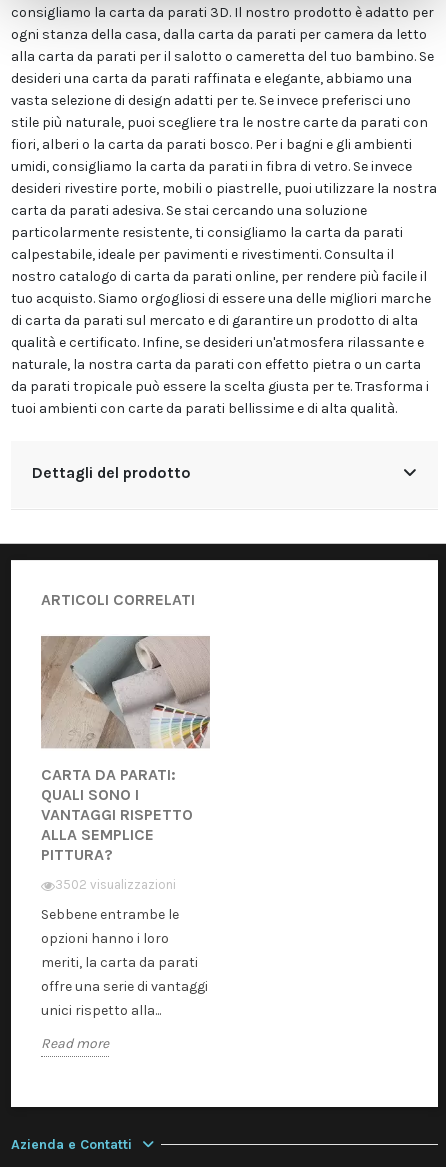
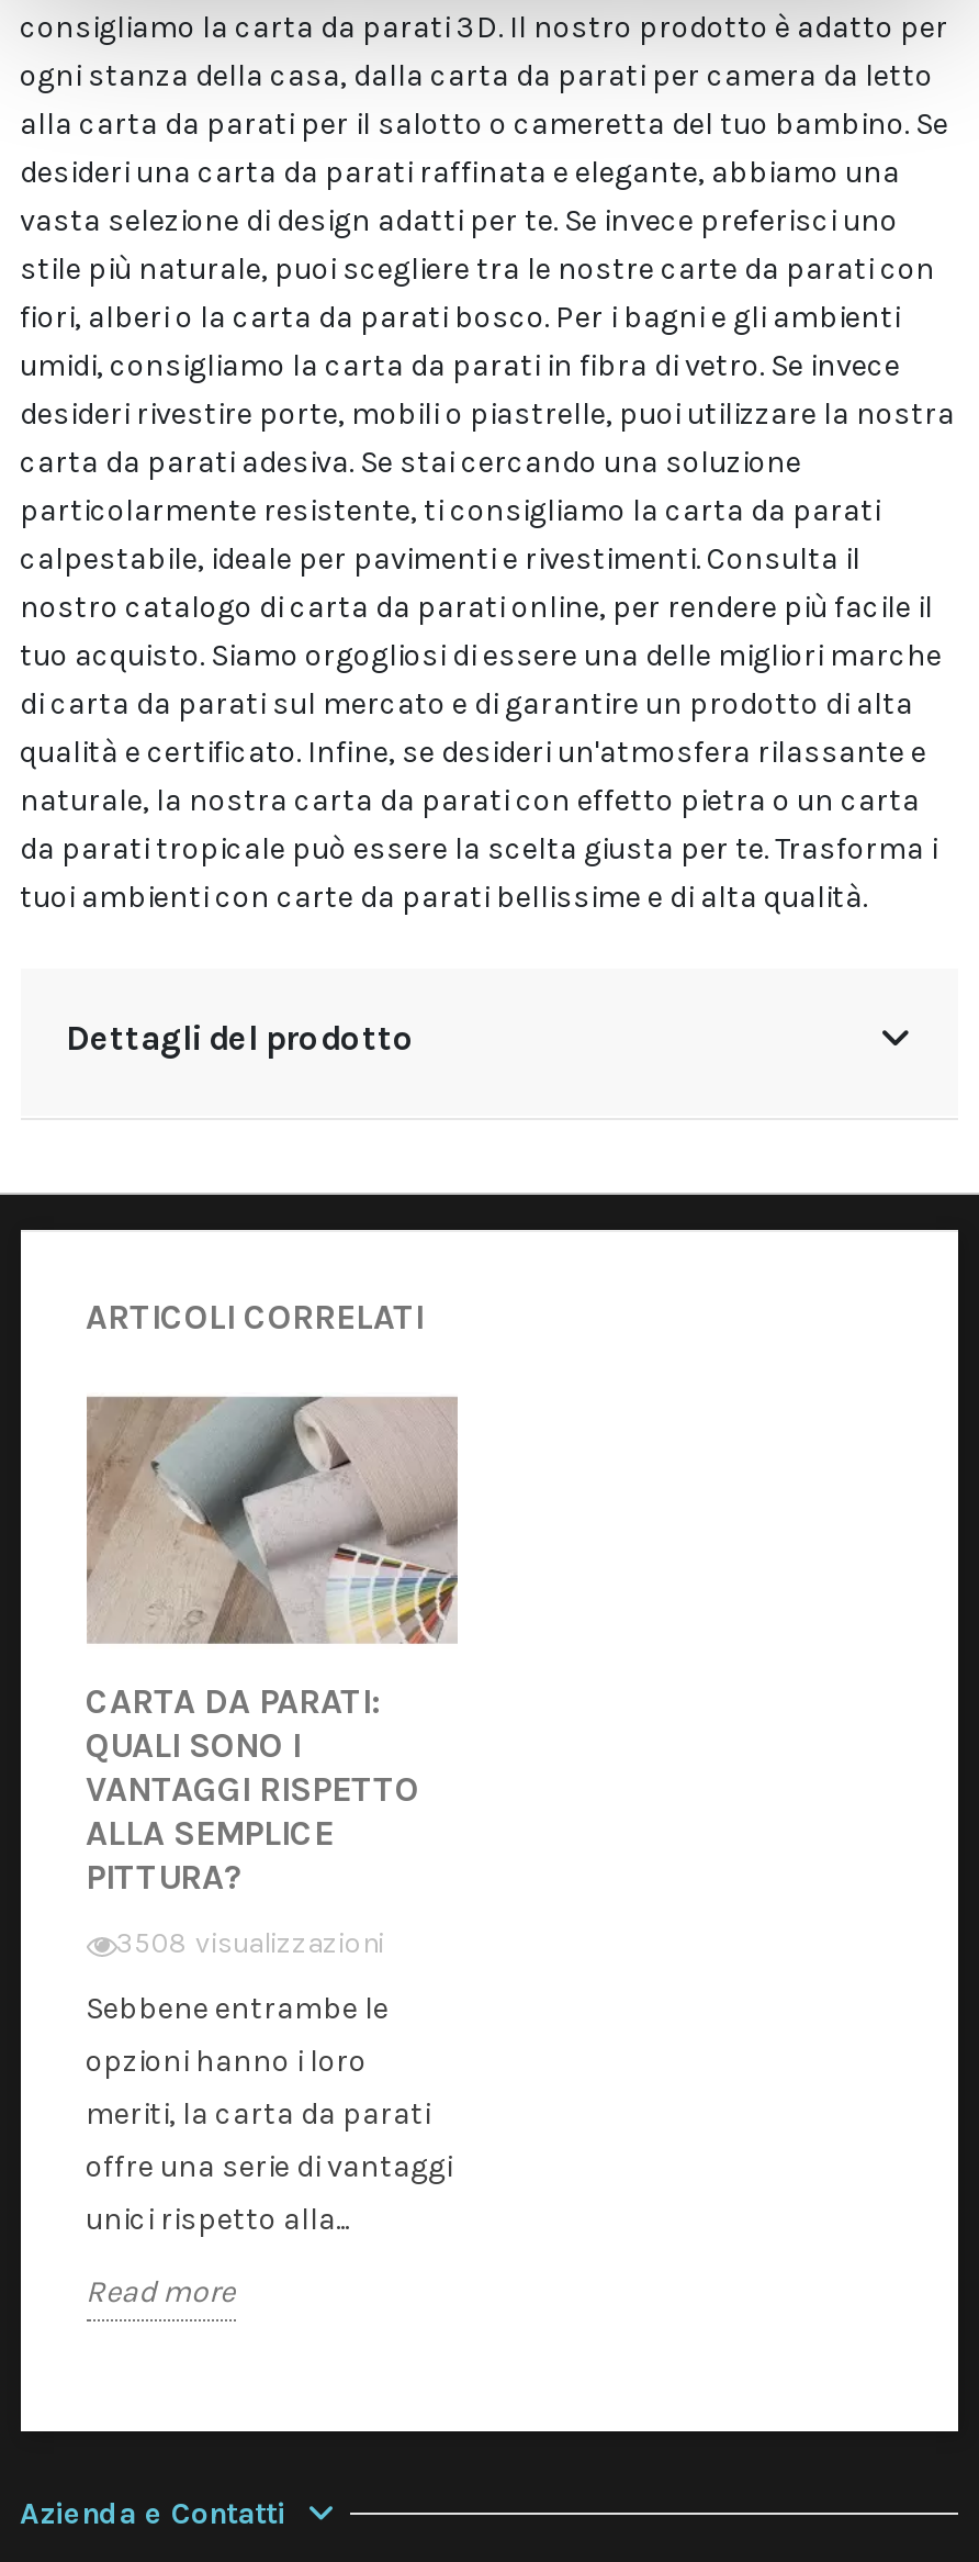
[54,877,175,892] 3502 visualizzazioni -> [116,1926,384,1958] 3508 visualizzazioni

